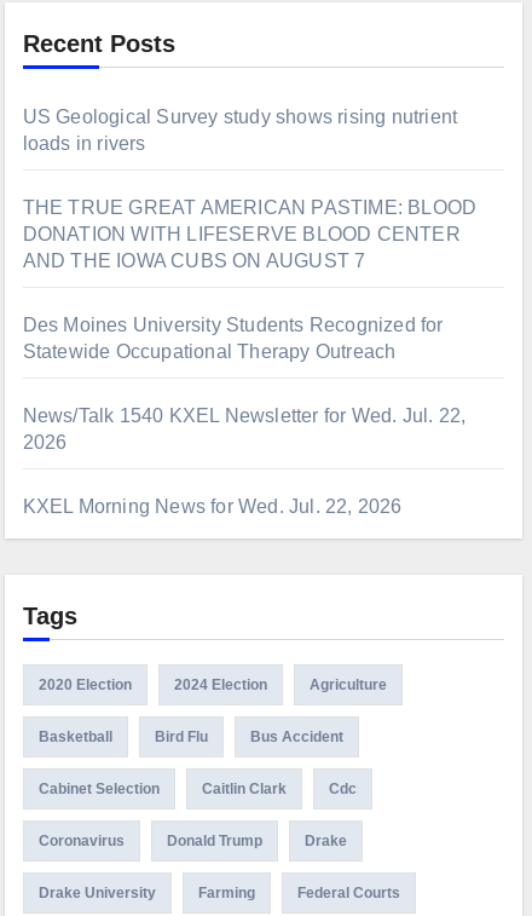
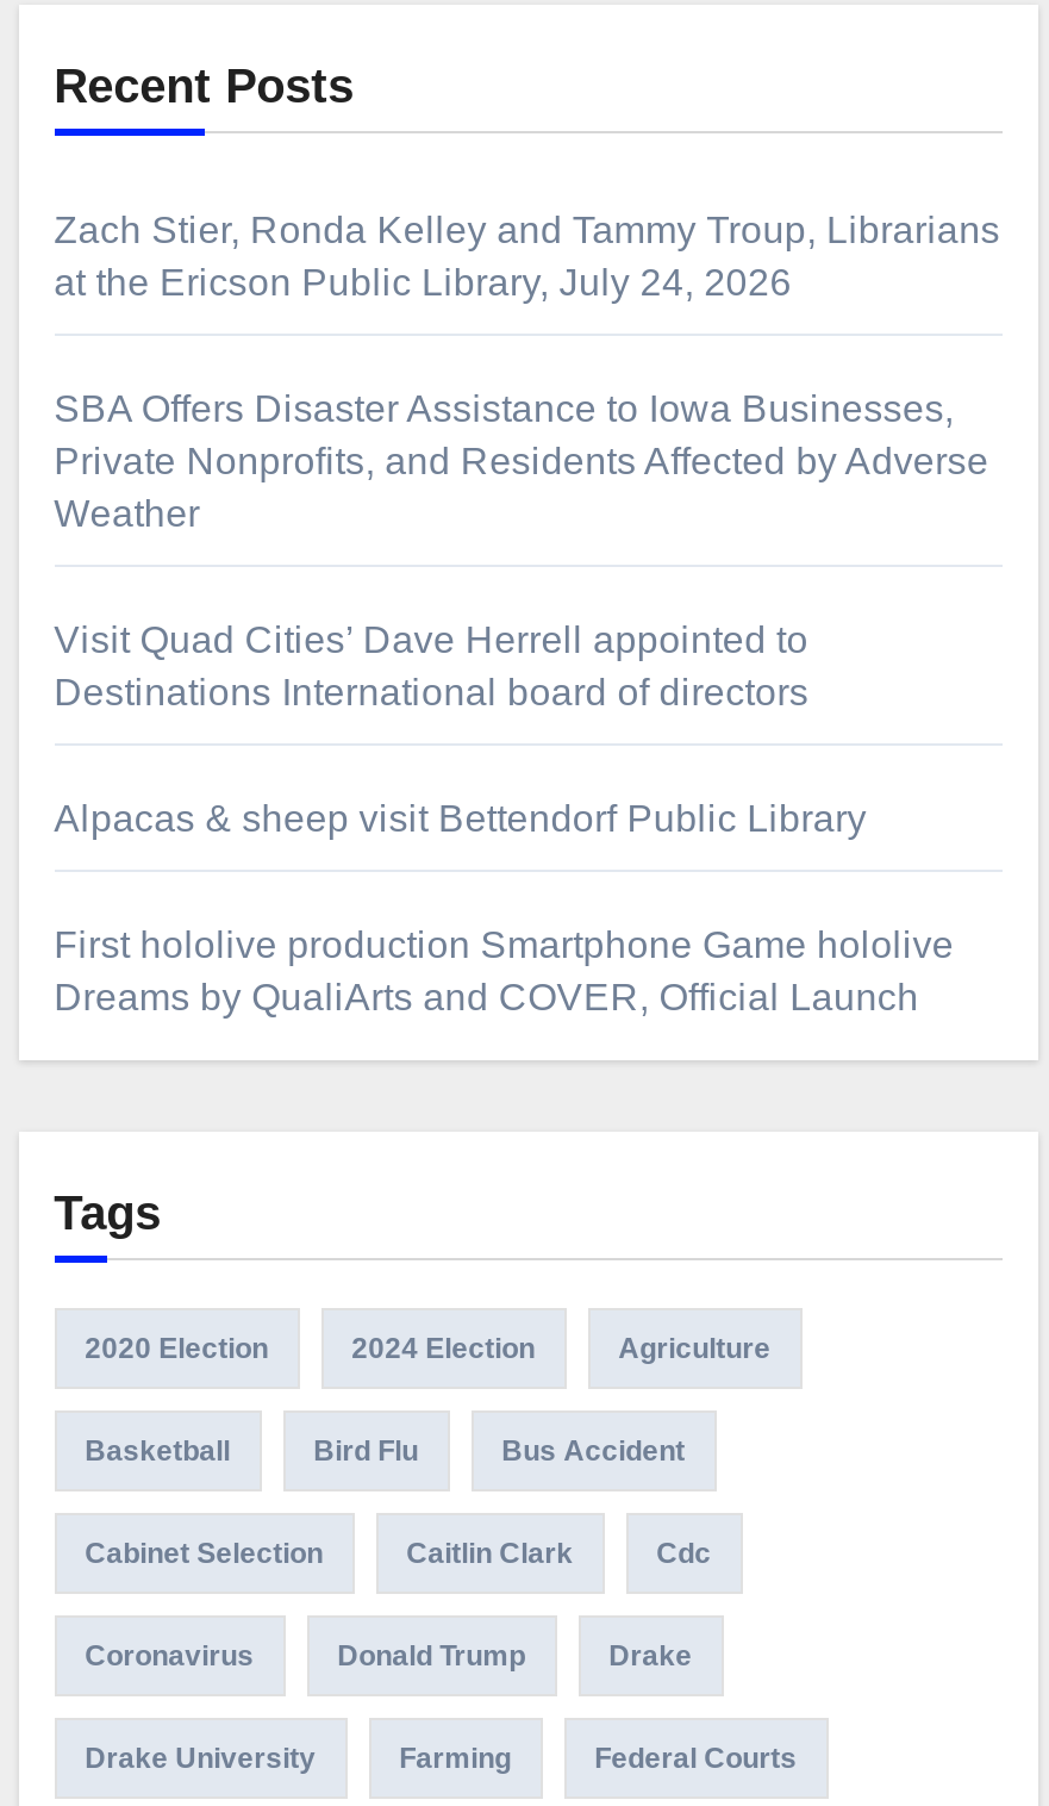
[22,107,457,154] US Geological Survey study shows rising nutrient | loads in rivers -> [54,210,1000,303] Zach Stier, Ronda Kelley and Tammy Troup, Librarians | at the Ericson Public Library, July 24, 2026
[22,197,477,271] THE TRUE GREAT AMERICAN PASTIME: BLOOD | DONATION WITH LIFESERVE BLOOD CENTER | AND THE IOWA CUBS ON AUGUST 7 -> [54,389,989,534] SBA Offers Disaster Assistance to Iowa Businesses, | Private Nonprofits, and Residents Affected by Adverse | Weather
[22,315,443,362] Des Moines University Students Recognized for | Statewide Occupational Therapy Outreach -> [54,620,809,713] Visit Quad Cities’ Dave Herrell appointed to | Destinations International board of directors
[22,405,466,453] News/Talk 1540 KXEL Newsletter for Wed. Jul. 22, | 2026 -> [54,798,867,839] Alpacas & sheep visit Bettendorf Public Library
[22,496,402,517] KXEL Morning News for Wed. Jul. 22, 2026 -> [54,925,954,1018] First hololive production Smartphone Game hololive | Dreams by QualiArts and COVER, Official Launch

